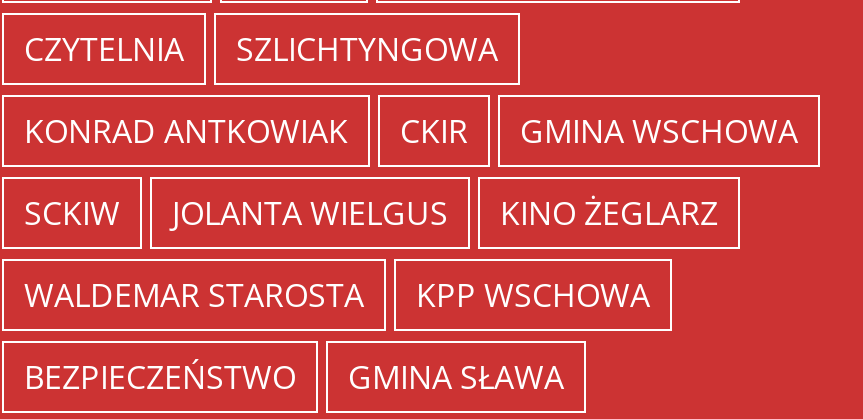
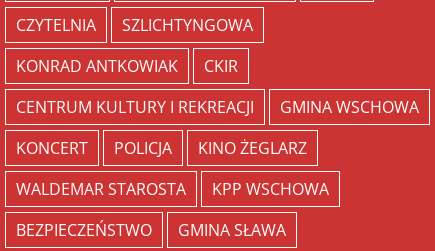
none -> [16,96,254,118] CENTRUM KULTURY I REKREACJI
[24,192,448,236] SCKIW | JOLANTA WIELGUS -> [16,137,172,159] KONCERT | POLICJA

